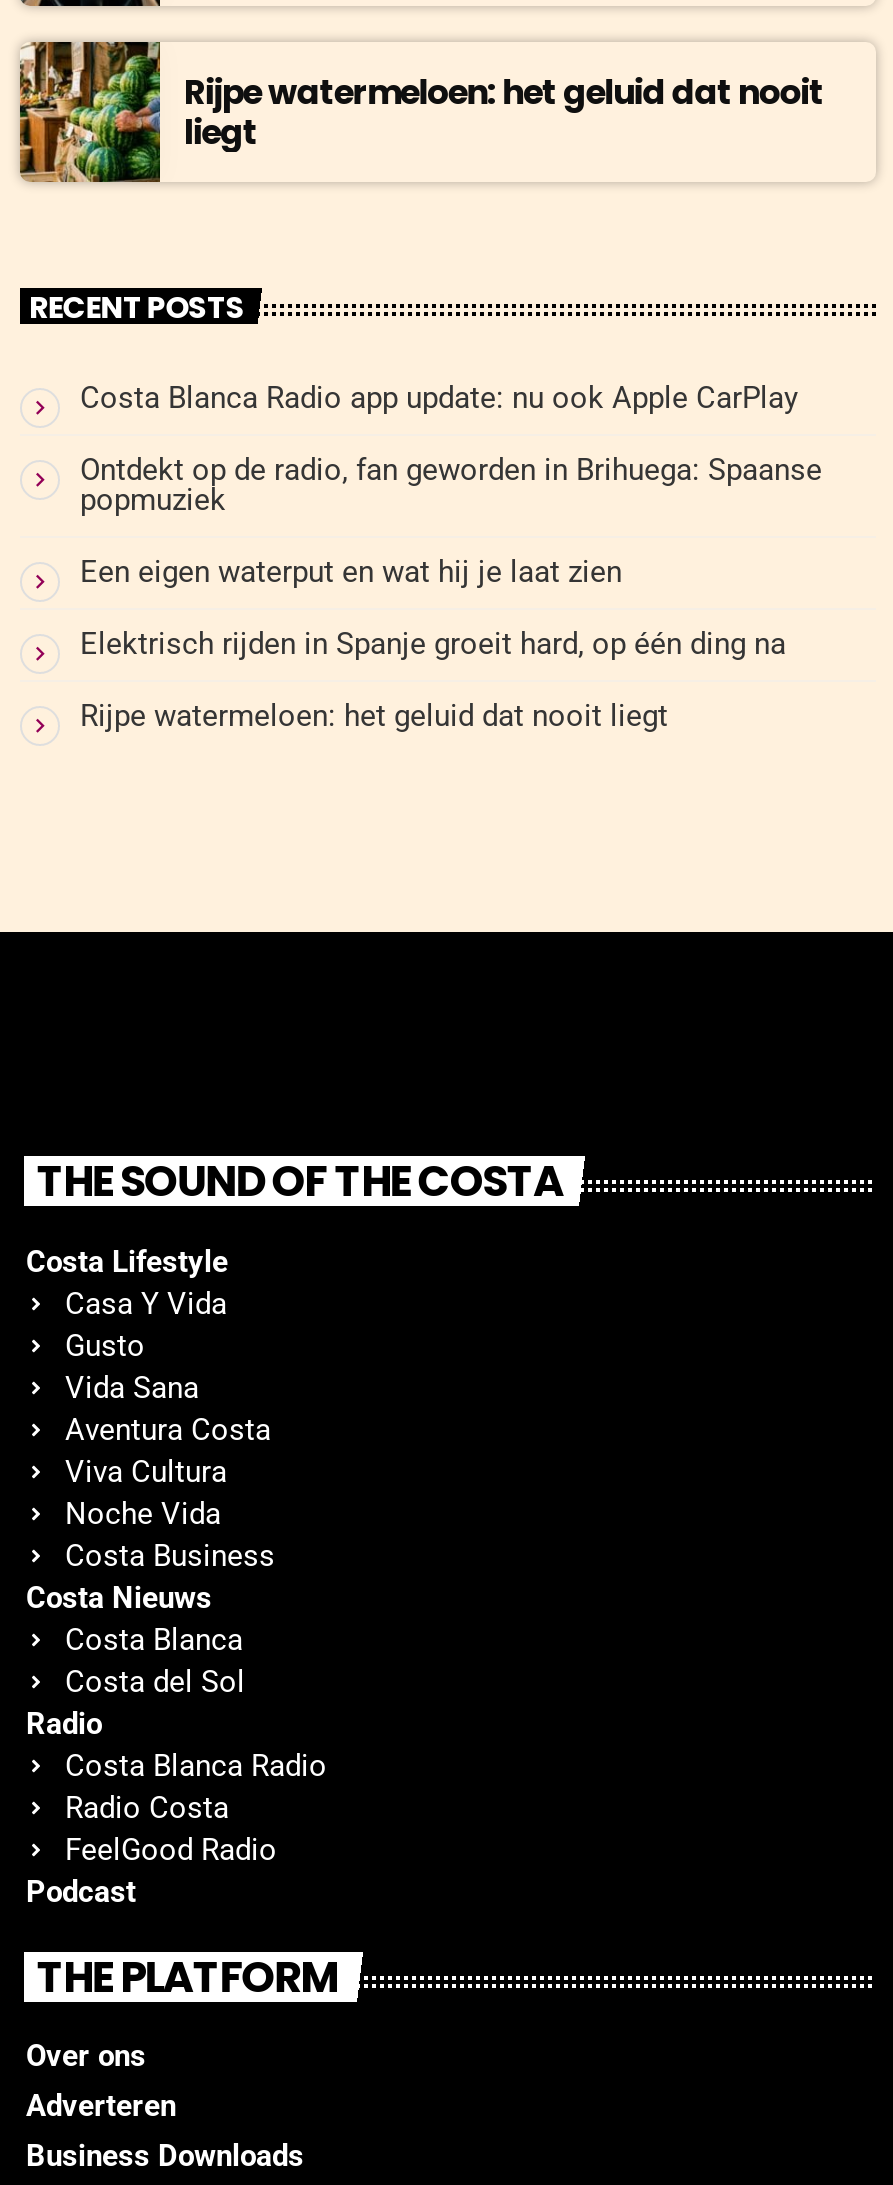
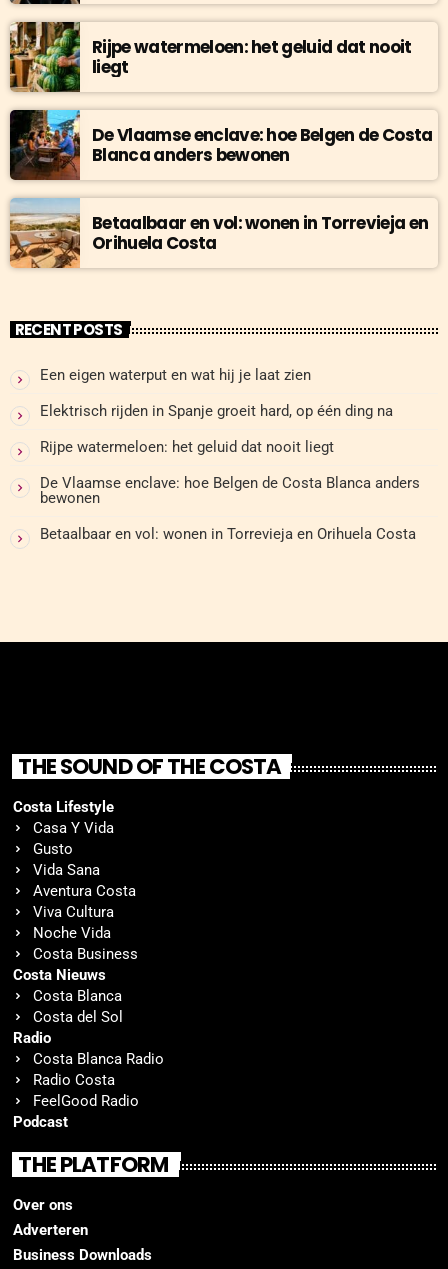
none -> [9,108,433,255] [image] | De Vlaamse enclave: hoe Belgen de Costa | Blanca anders bewonen | Betaalbaar en vol: wonen in Torrevieja en | Orihuela Costa
none -> [10,197,79,269] [image]
[80,380,822,518] Costa Blanca Radio app update: nu ook Apple CarPlay | Ontdekt op de radio, fan geworden in Brihuega: Spaanse | popmuziek -> none
none -> [40,474,420,543] De Vlaamse enclave: hoe Belgen de Costa Blanca anders | bewonen | Betaalbaar en vol: wonen in Torrevieja en Orihuela Costa

